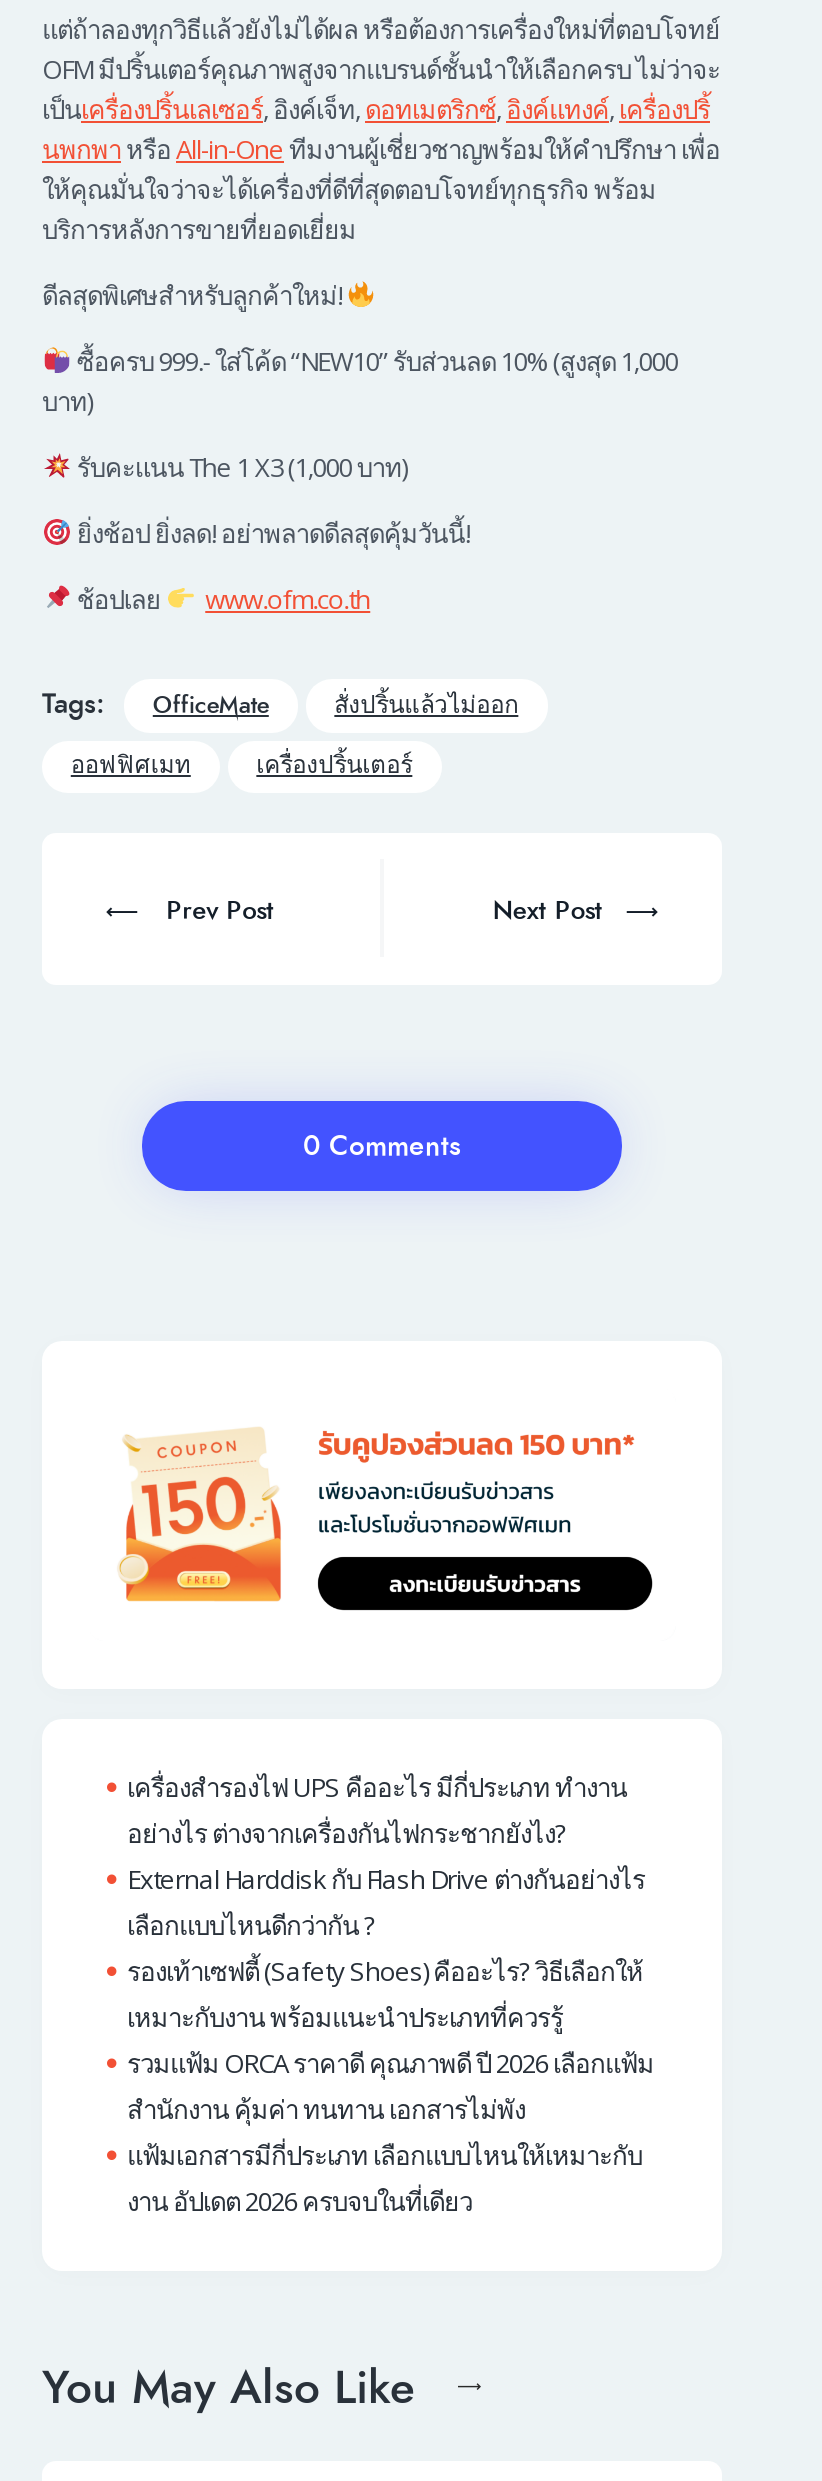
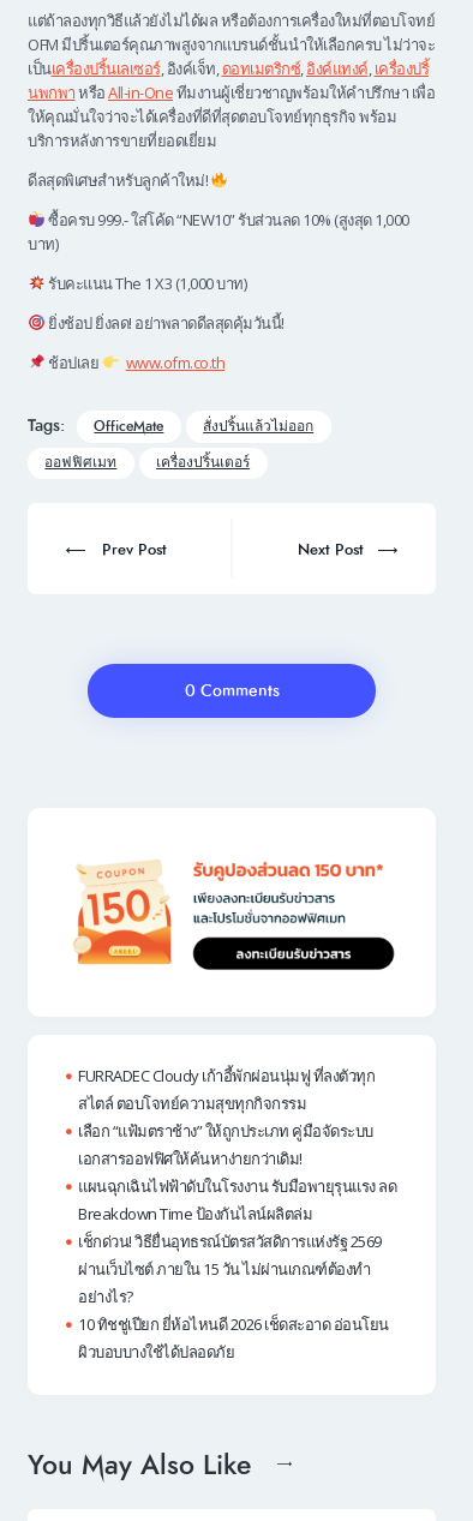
[127,1769,654,2219] เครื่องสำรองไฟ UPS คืออะไร มีกี่ประเภท ทำงาน | อย่างไร ต่างจากเครื่องกันไฟกระชากยังไง? | External Harddisk กับ Flash Drive ต่างกันอย่างไร | เลือกแบบไหนดีกว่ากัน ? | รองเท้าเซฟตี้ (Safety Shoes) คืออะไร? วิธีเลือกให้ | เหมาะกับงาน พร้อมแนะนำประเภทที่ควรรู้ | รวมแฟ้ม ORCA ราคาดี คุณภาพดี ปี 2026 เลือกแฟ้ม | สำนักงาน คุ้มค่า ทนทาน เอกสารไม่พัง | แฟ้มเอกสารมีกี่ประเภท เลือกแบบไหนให้เหมาะกับ | งาน อัปเดต 2026 ครบจบในที่เดียว -> [79,1065,397,1363] FURRADEC Cloudy เก้าอี้พักผ่อนนุ่มฟู ที่ลงตัวทุก | สไตล์ ตอบโจทย์ความสุขทุกกิจกรรม | เลือก “แฟ้มตราช้าง” ให้ถูกประเภท คู่มือจัดระบบ | เอกสารออฟฟิศให้ค้นหาง่ายกว่าเดิม! | แผนฉุกเฉินไฟฟ้าดับในโรงงาน รับมือพายุรุนแรง ลด | Breakdown Time ป้องกันไลน์ผลิตล่ม | เช็กด่วน! วิธียื่นอุทธรณ์บัตรสวัสดิการแห่งรัฐ 2569 | ผ่านเว็บไซต์ ภายใน 15 วัน ไม่ผ่านเกณฑ์ต้องทำ | อย่างไร? | 10 ทิชชู่เปียก ยี่ห้อไหนดี 2026 เช็ดสะอาด อ่อนโยน | ผิวบอบบางใช้ได้ปลอดภัย

